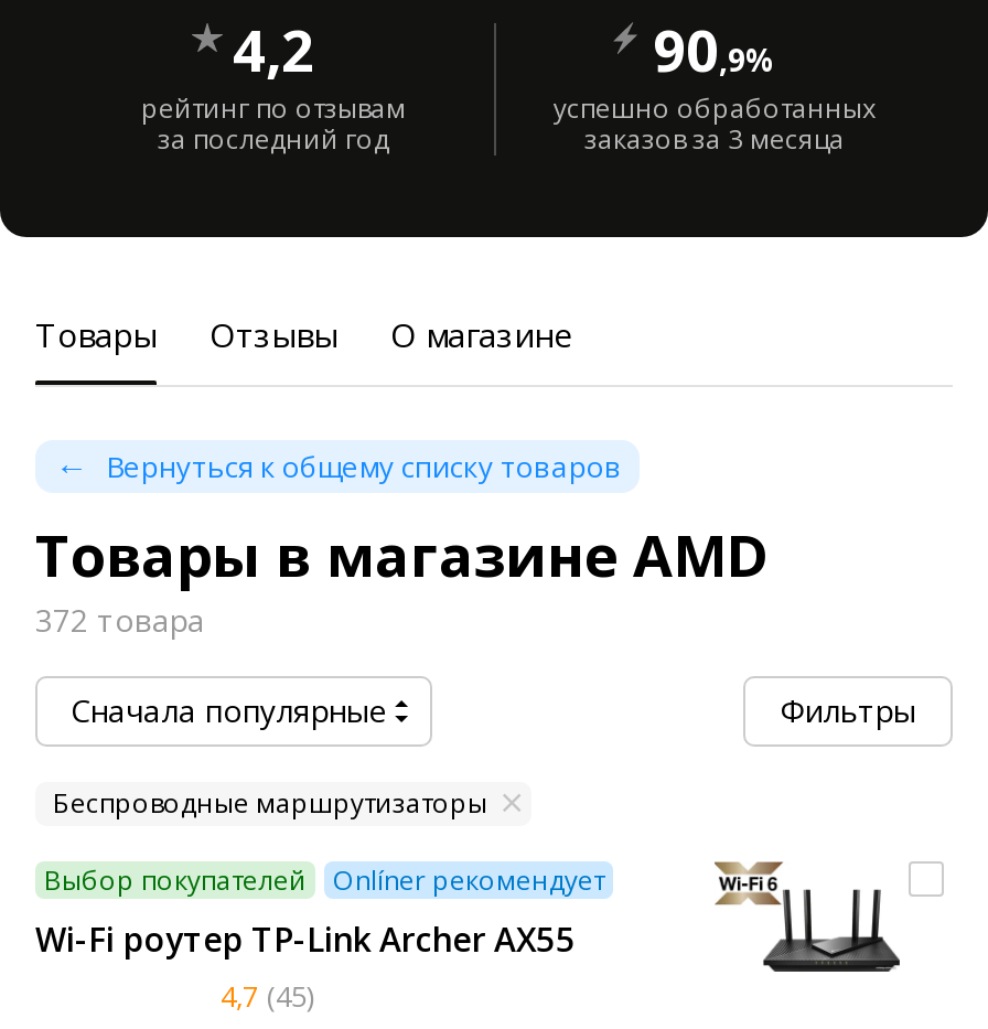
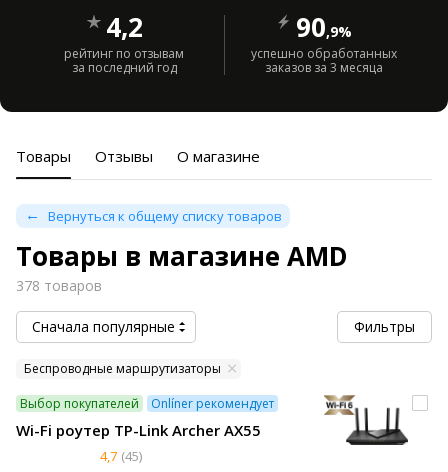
[35,599,205,641] 372 товара -> [16,276,102,295] 378 товаров

